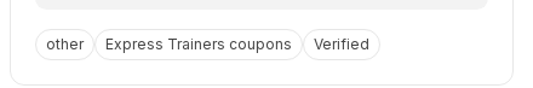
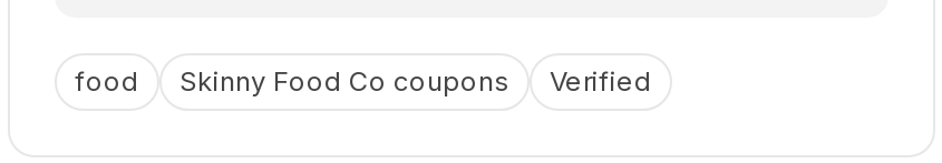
[46,35,292,53] other | Express Trainers coupons -> [75,64,509,98] food | Skinny Food Co coupons

